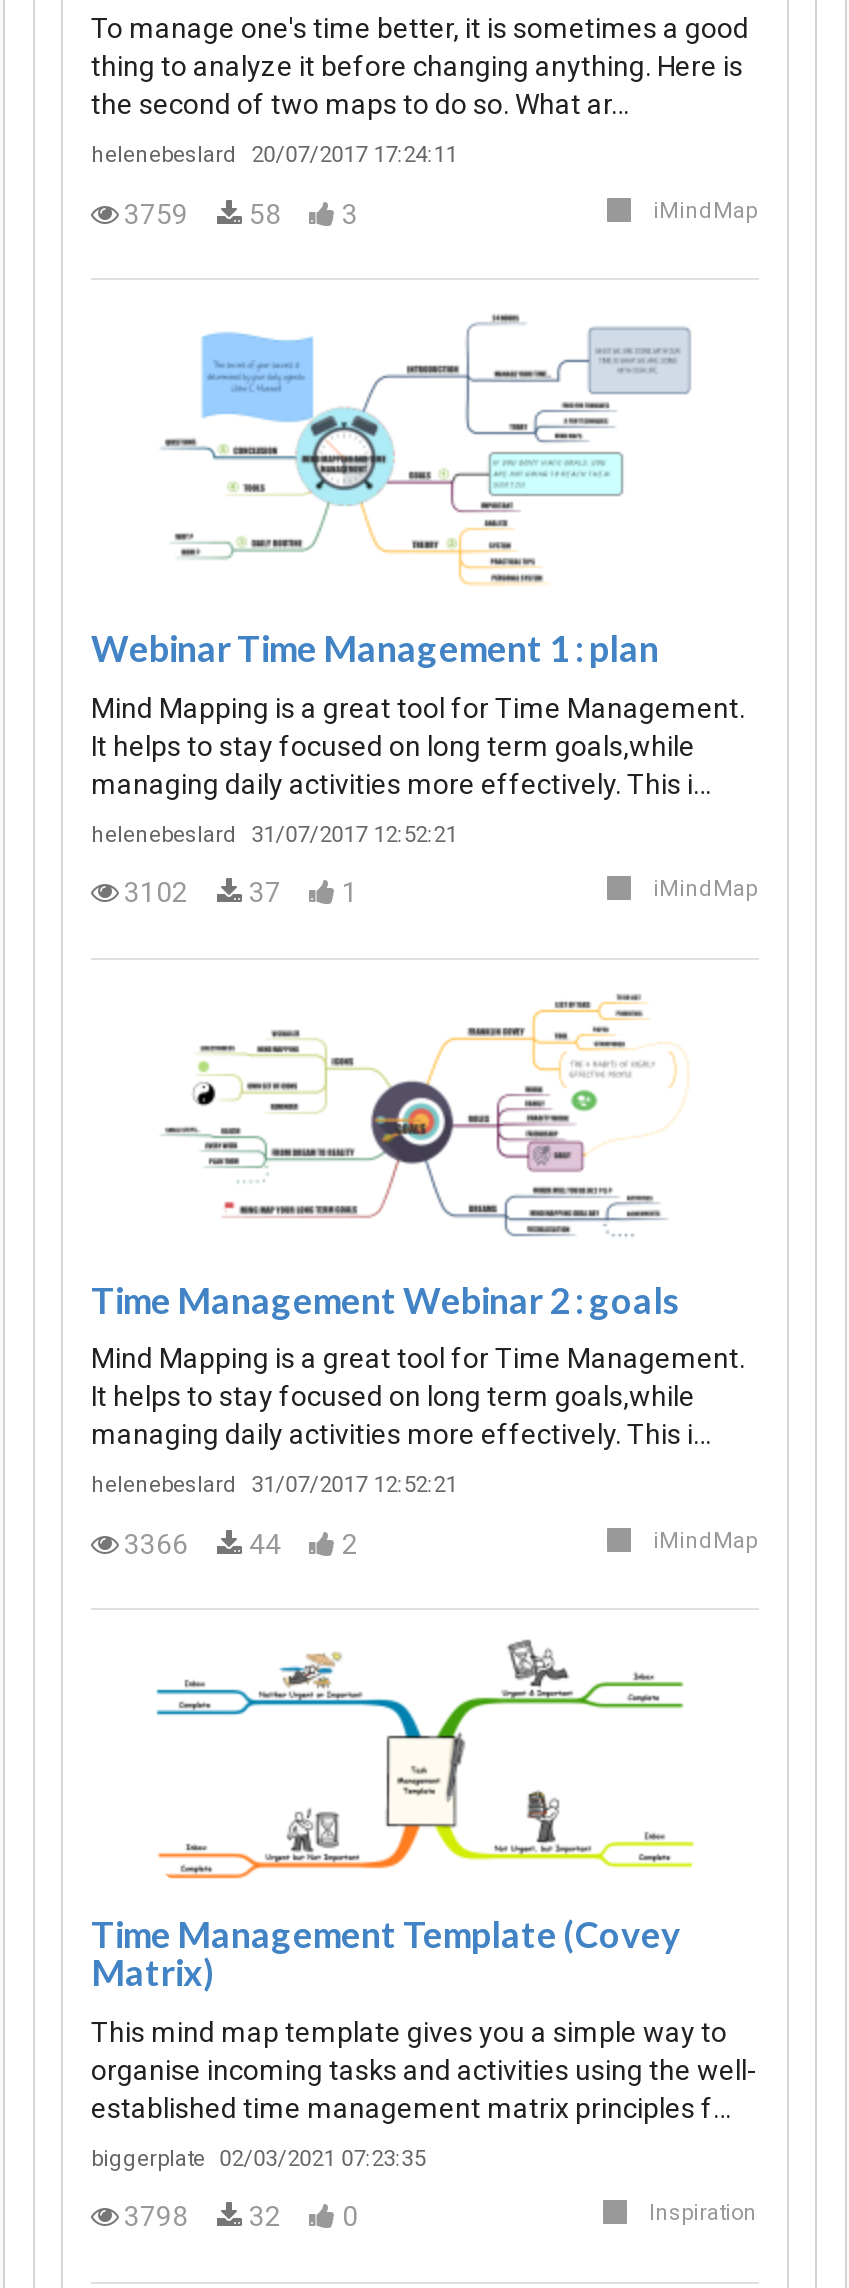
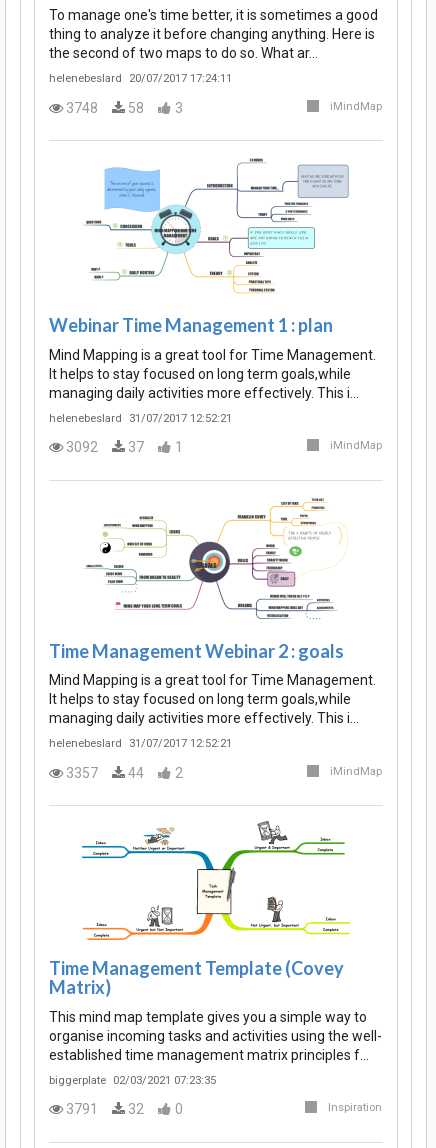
[124,198,358,230] 3759 58 3 -> [65,100,182,116] 3748 58 3
[124,877,358,909] 3102 37 1 -> [65,439,182,455] 3092 37 1
[124,1527,358,1559] 3366 44 2 -> [65,765,182,781] 3357 44 2
[124,2201,358,2233] 3798 32 0 -> [65,1101,182,1117] 3791 32 0

